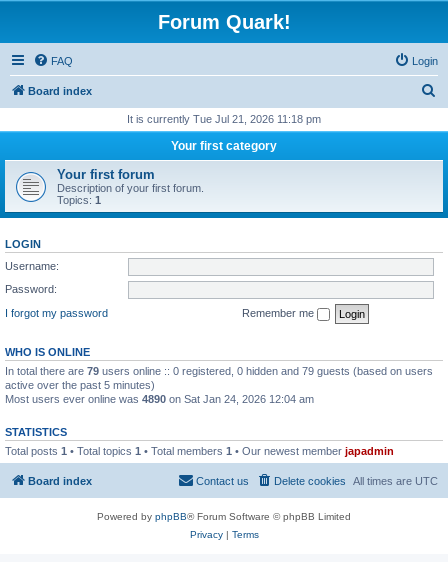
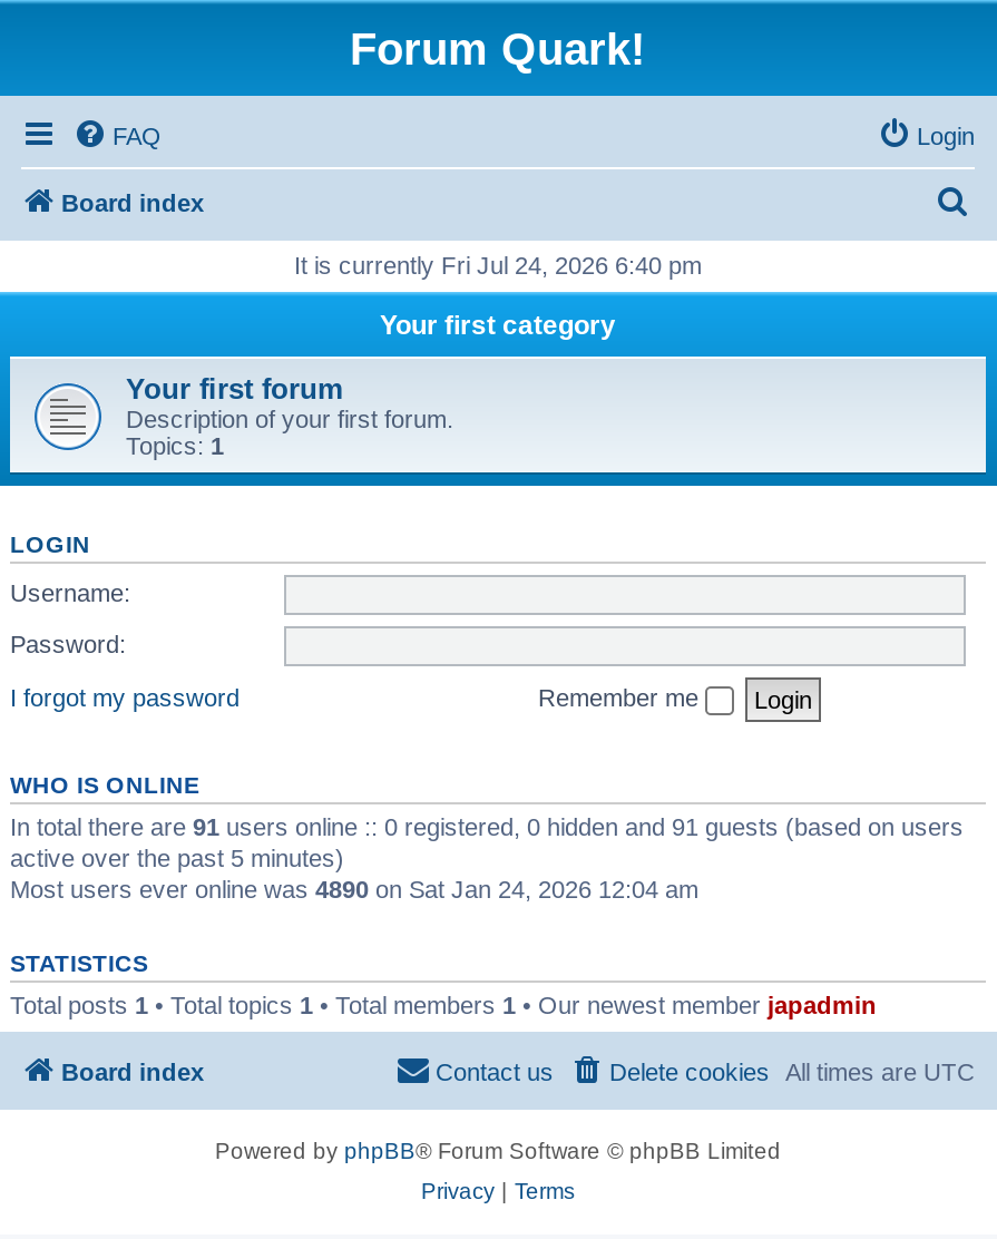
[127,113,321,125] It is currently Tue Jul 21, 2026 11:18 pm -> [294,252,702,279] It is currently Fri Jul 24, 2026 6:40 pm
[5,364,433,376] In total there are 79 users online :: 0 registered, 0 hidden and 79 guests (based on users -> [10,812,964,839] In total there are 91 users online :: 0 registered, 0 hidden and 91 guests (based on users

